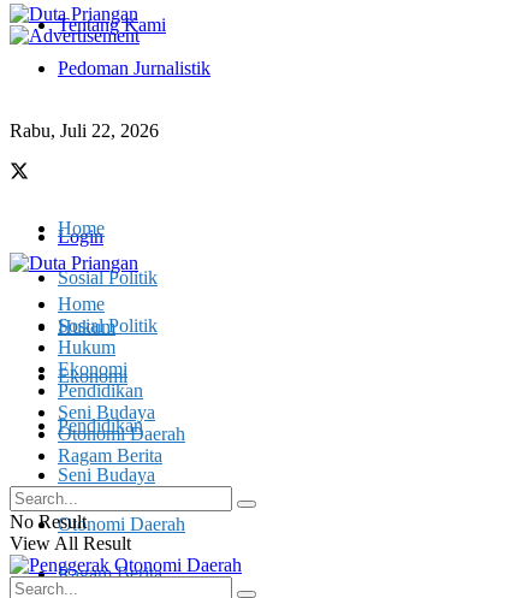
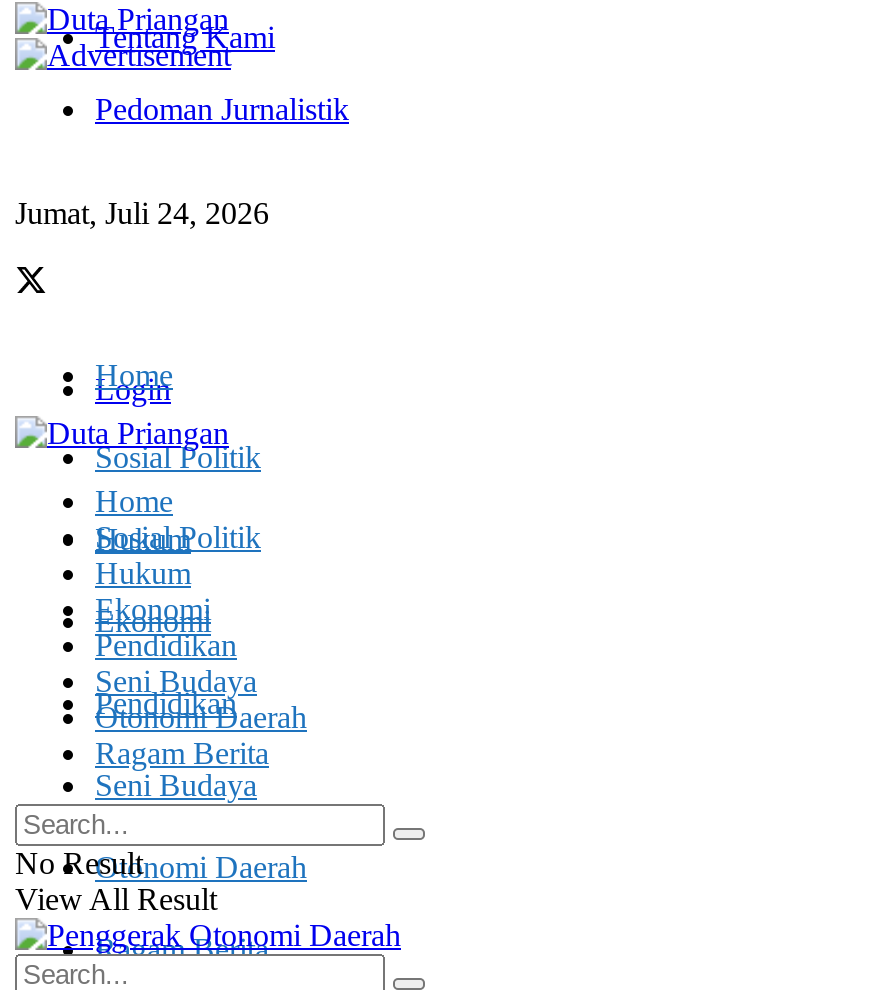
[10,120,159,141] Rabu, Juli 22, 2026 -> [15,196,269,230] Jumat, Juli 24, 2026

